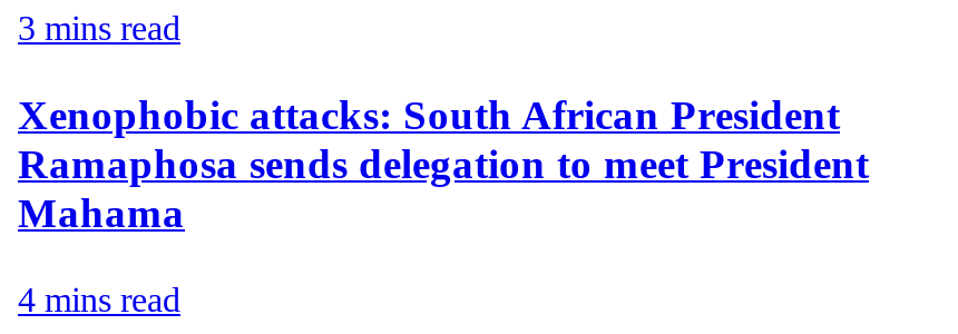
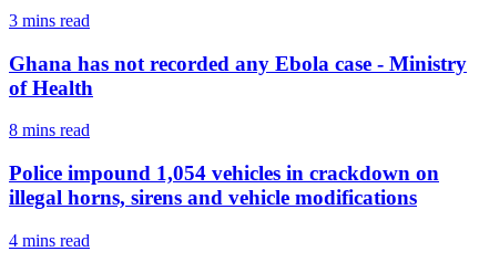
[18,92,869,236] Xenophobic attacks: South African President | Ramaphosa sends delegation to meet President | Mahama -> [9,52,467,209] Ghana has not recorded any Ebola case - Ministry | of Health | 8 mins read | Police impound 1,054 vehicles in crackdown on | illegal horns, sirens and vehicle modifications

